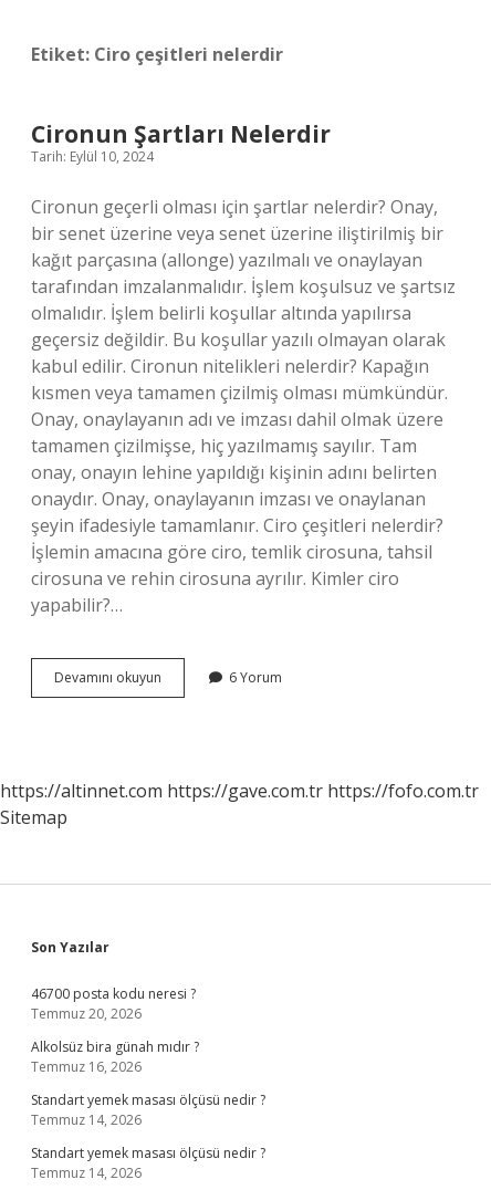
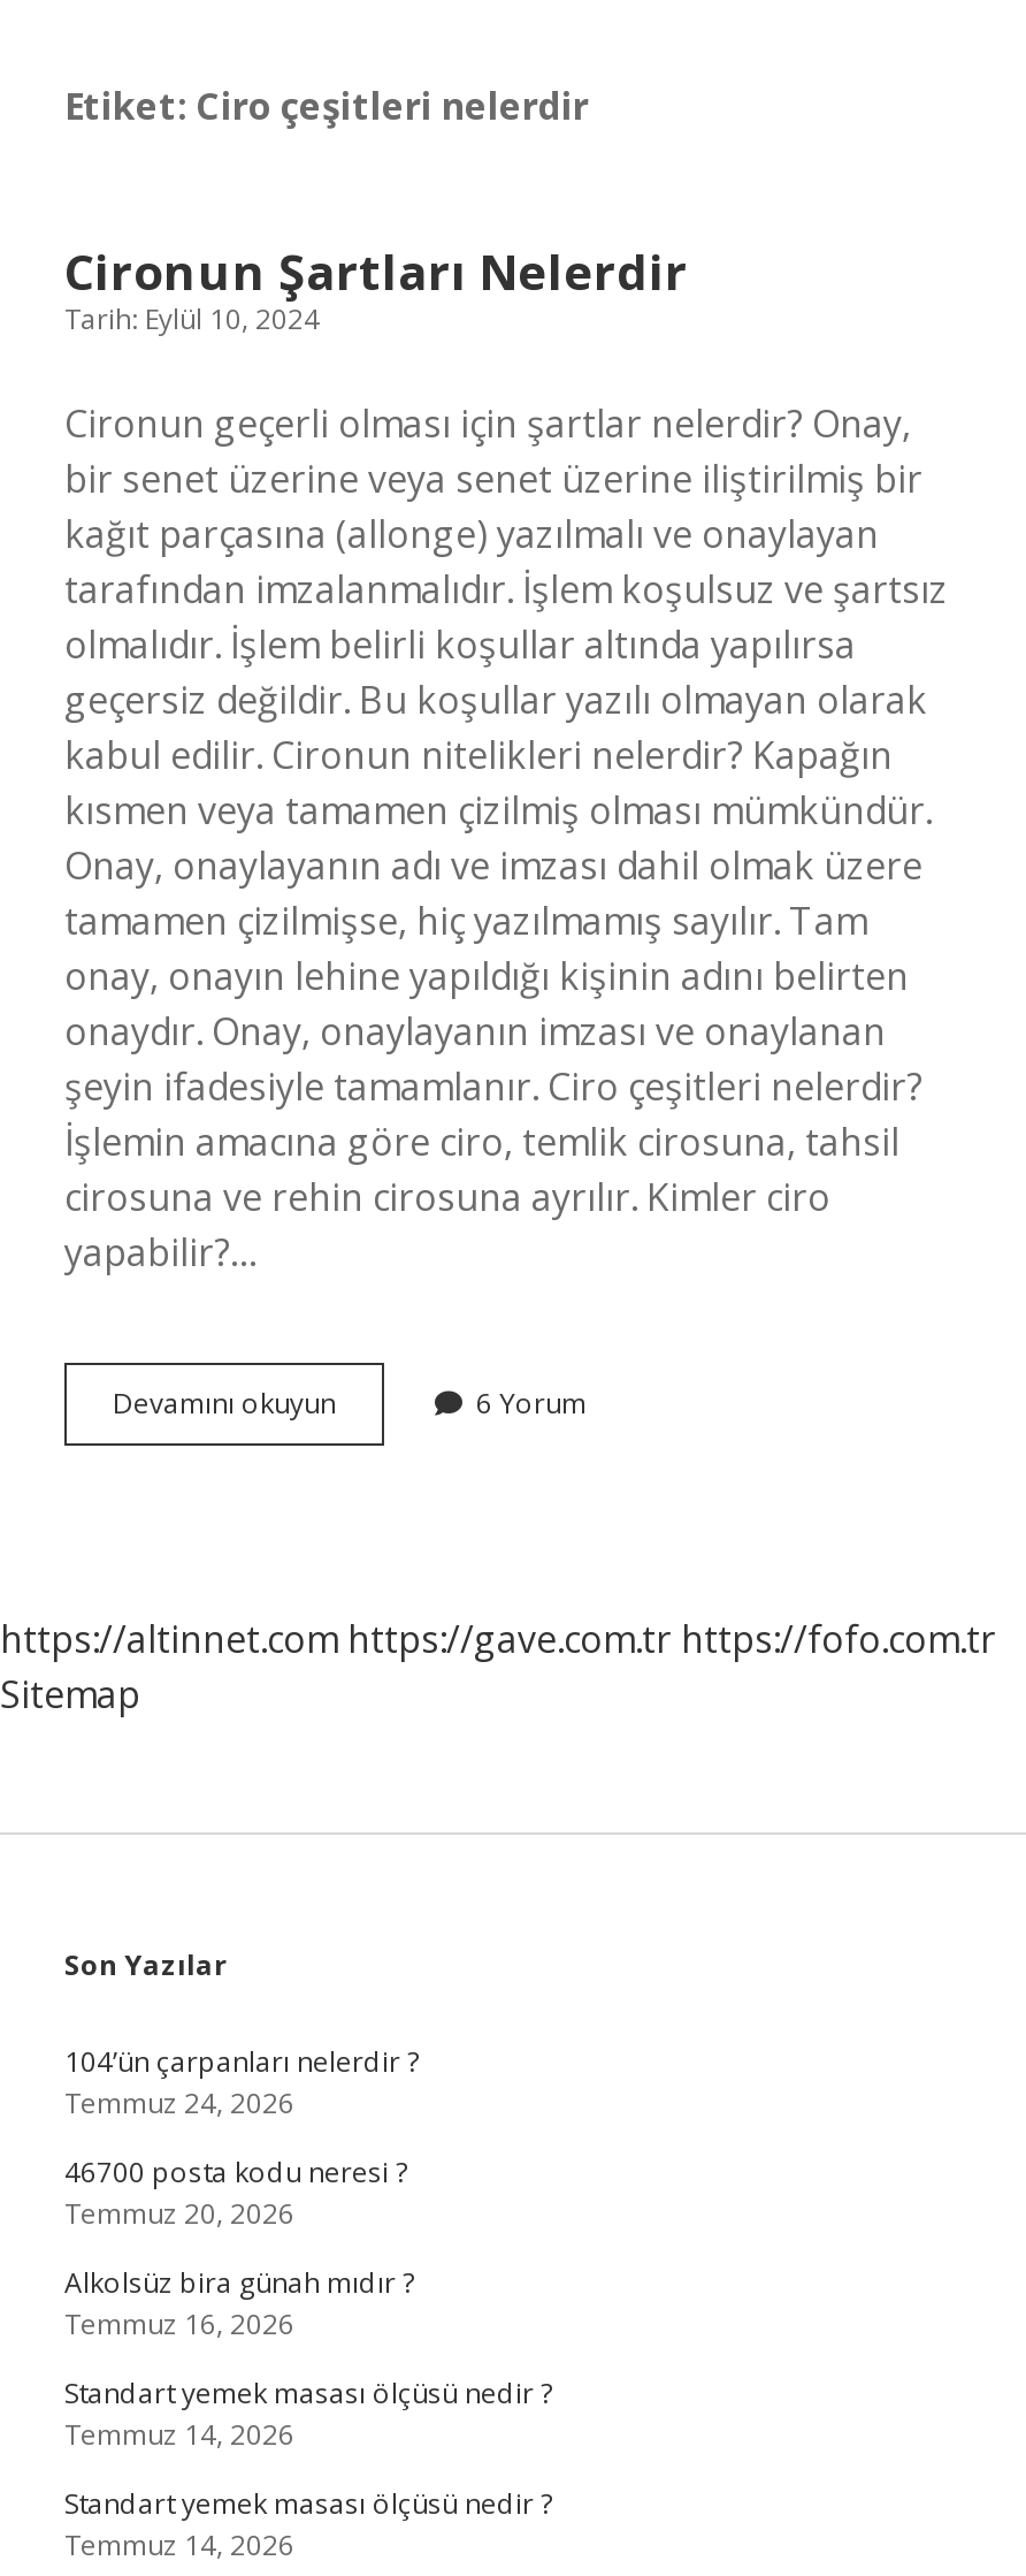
none -> [64,2042,419,2122] 104’ün çarpanları nelerdir ? | Temmuz 24, 2026

